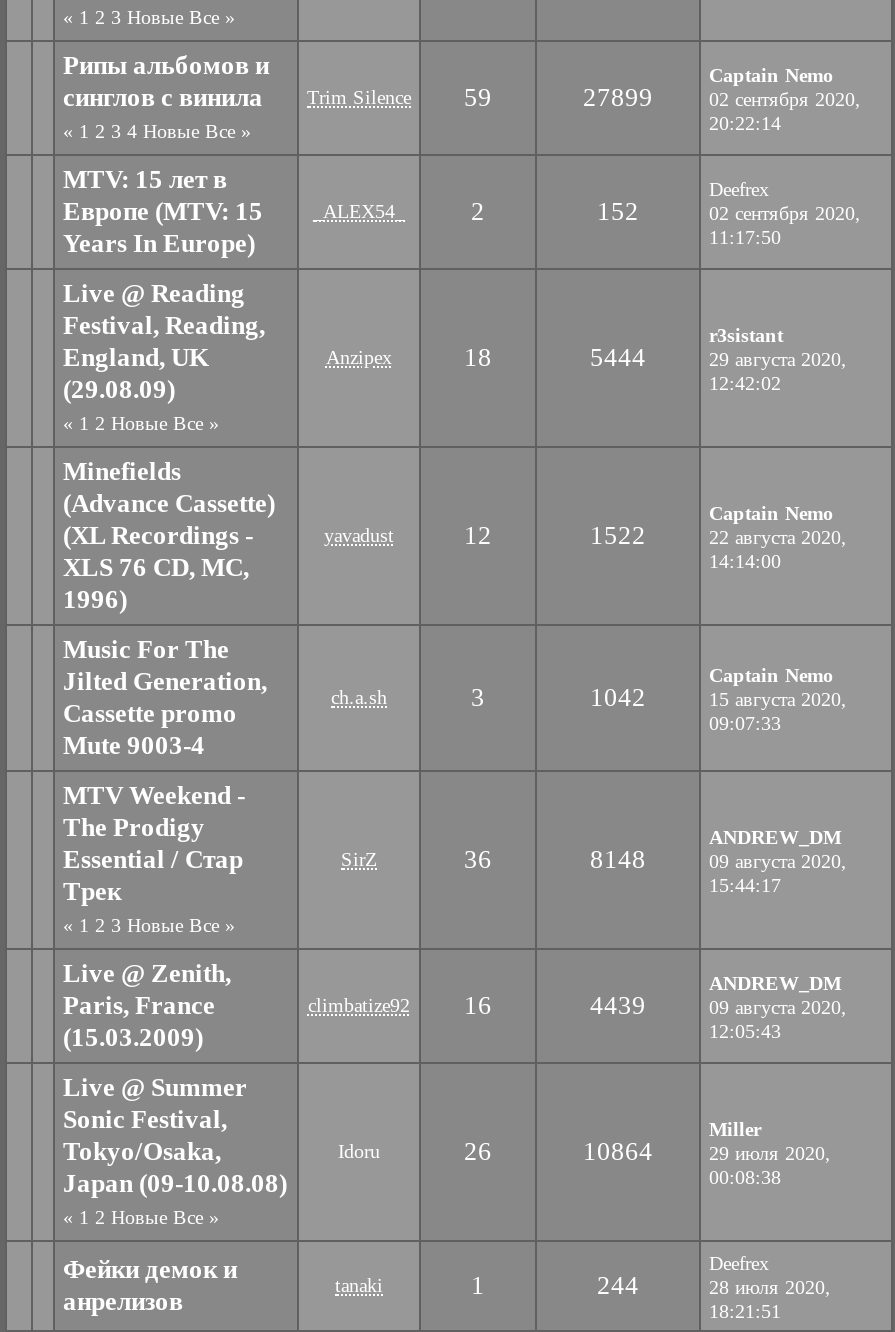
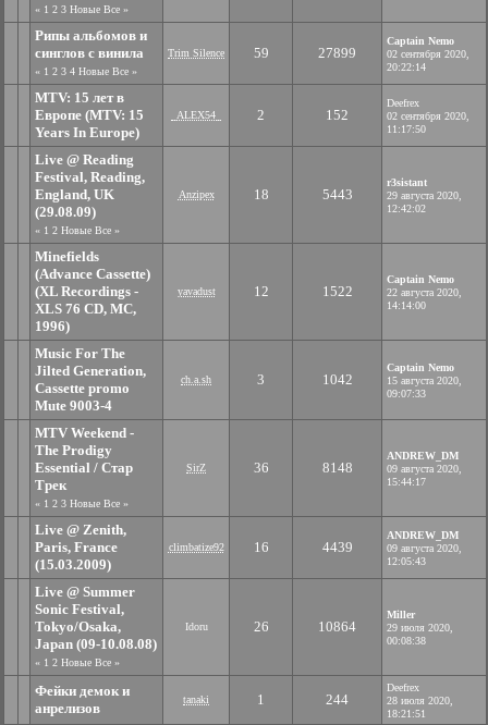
[590,342,646,372] 5444 -> [322,186,352,202] 5443

